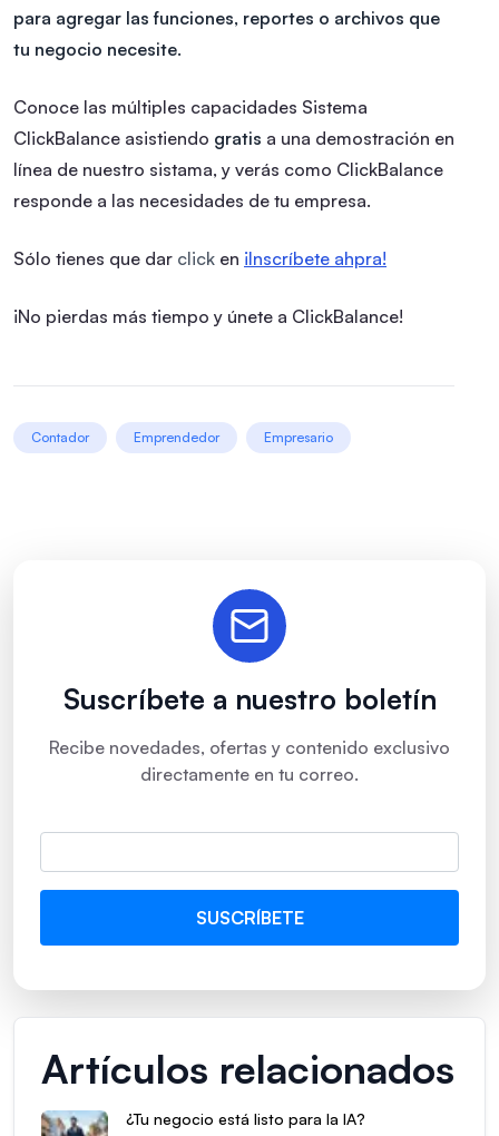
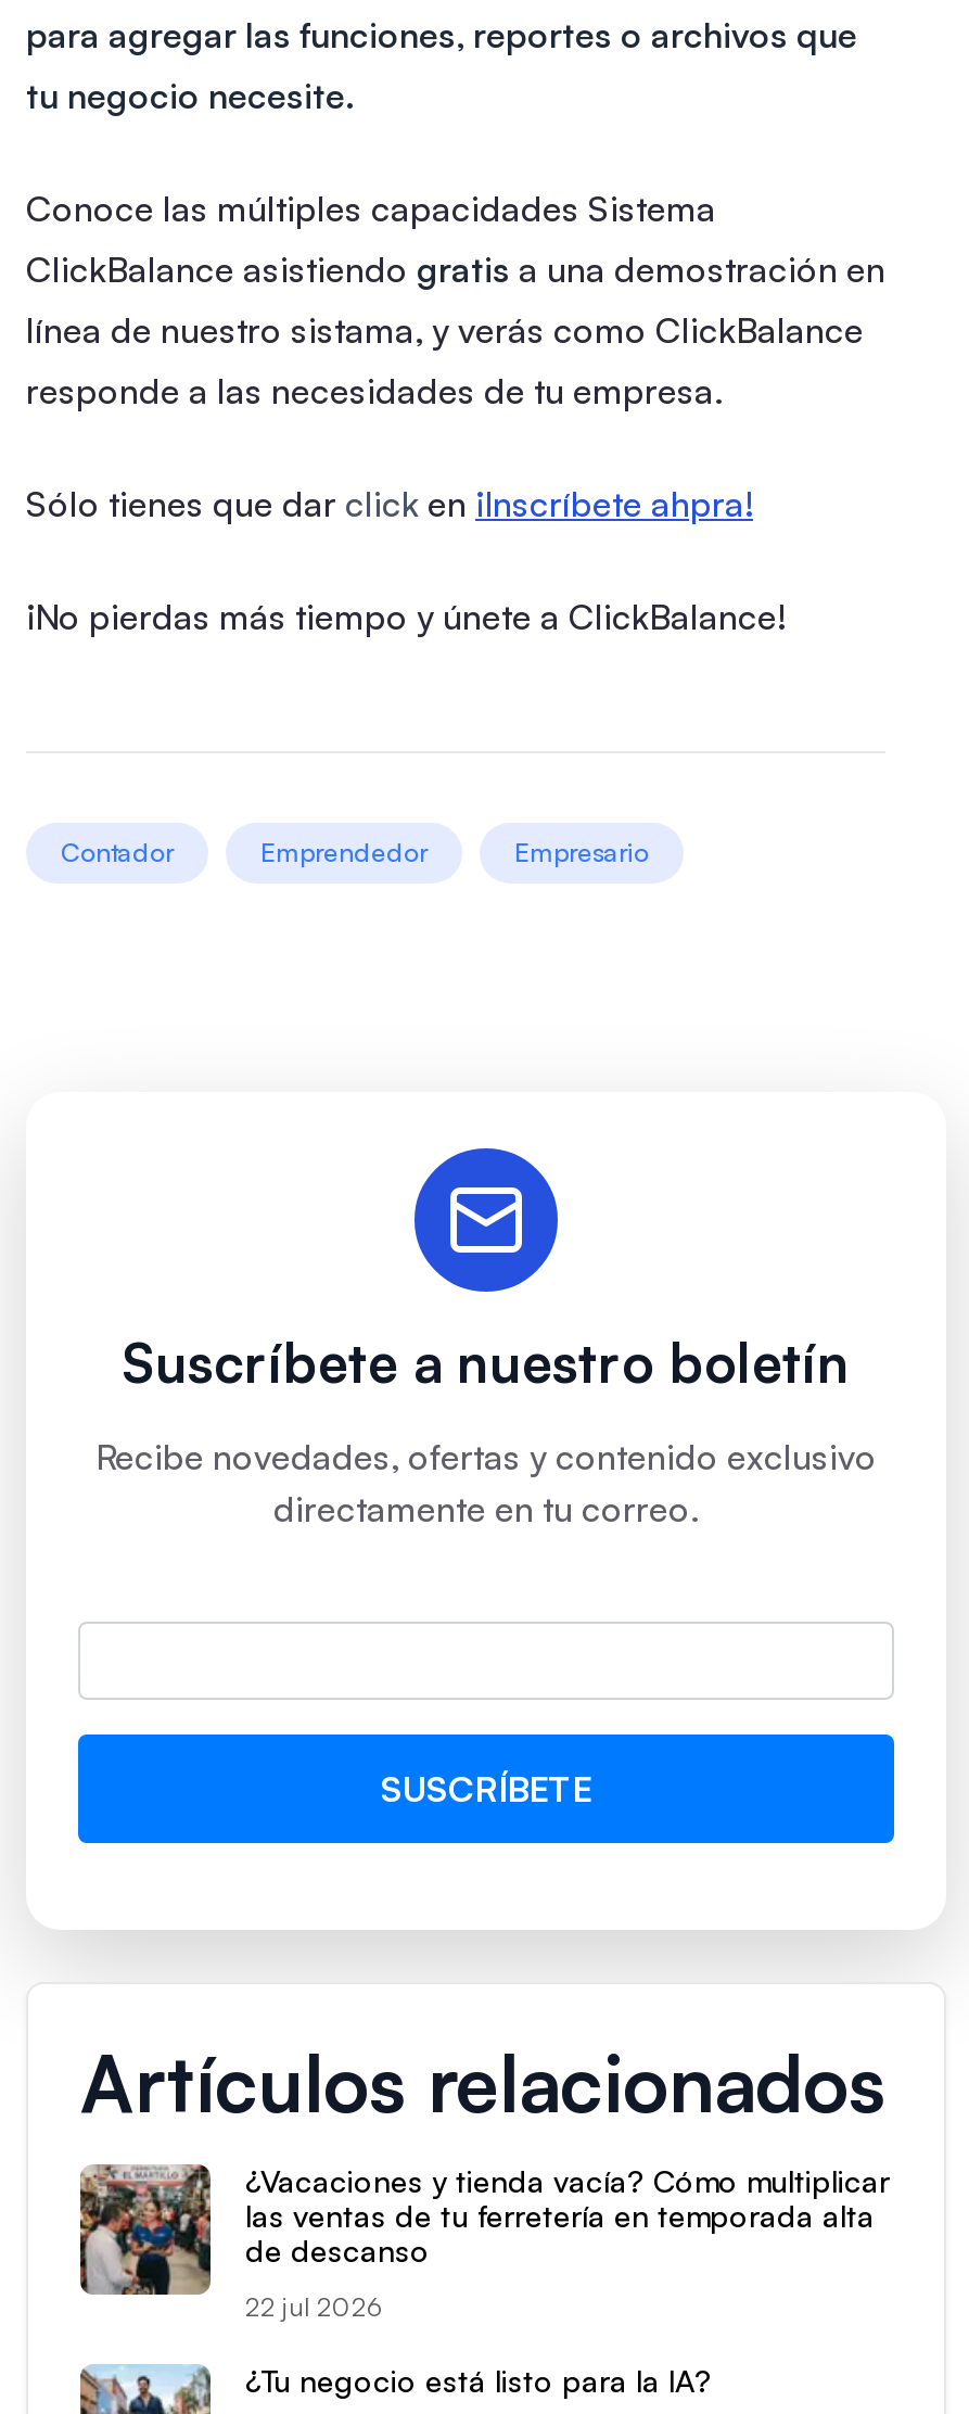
none -> [80,2162,890,2322] [image] | ¿Vacaciones y tienda vacía? Cómo multiplicar | las ventas de tu ferretería en temporada alta | de descanso | 22 jul 2026

